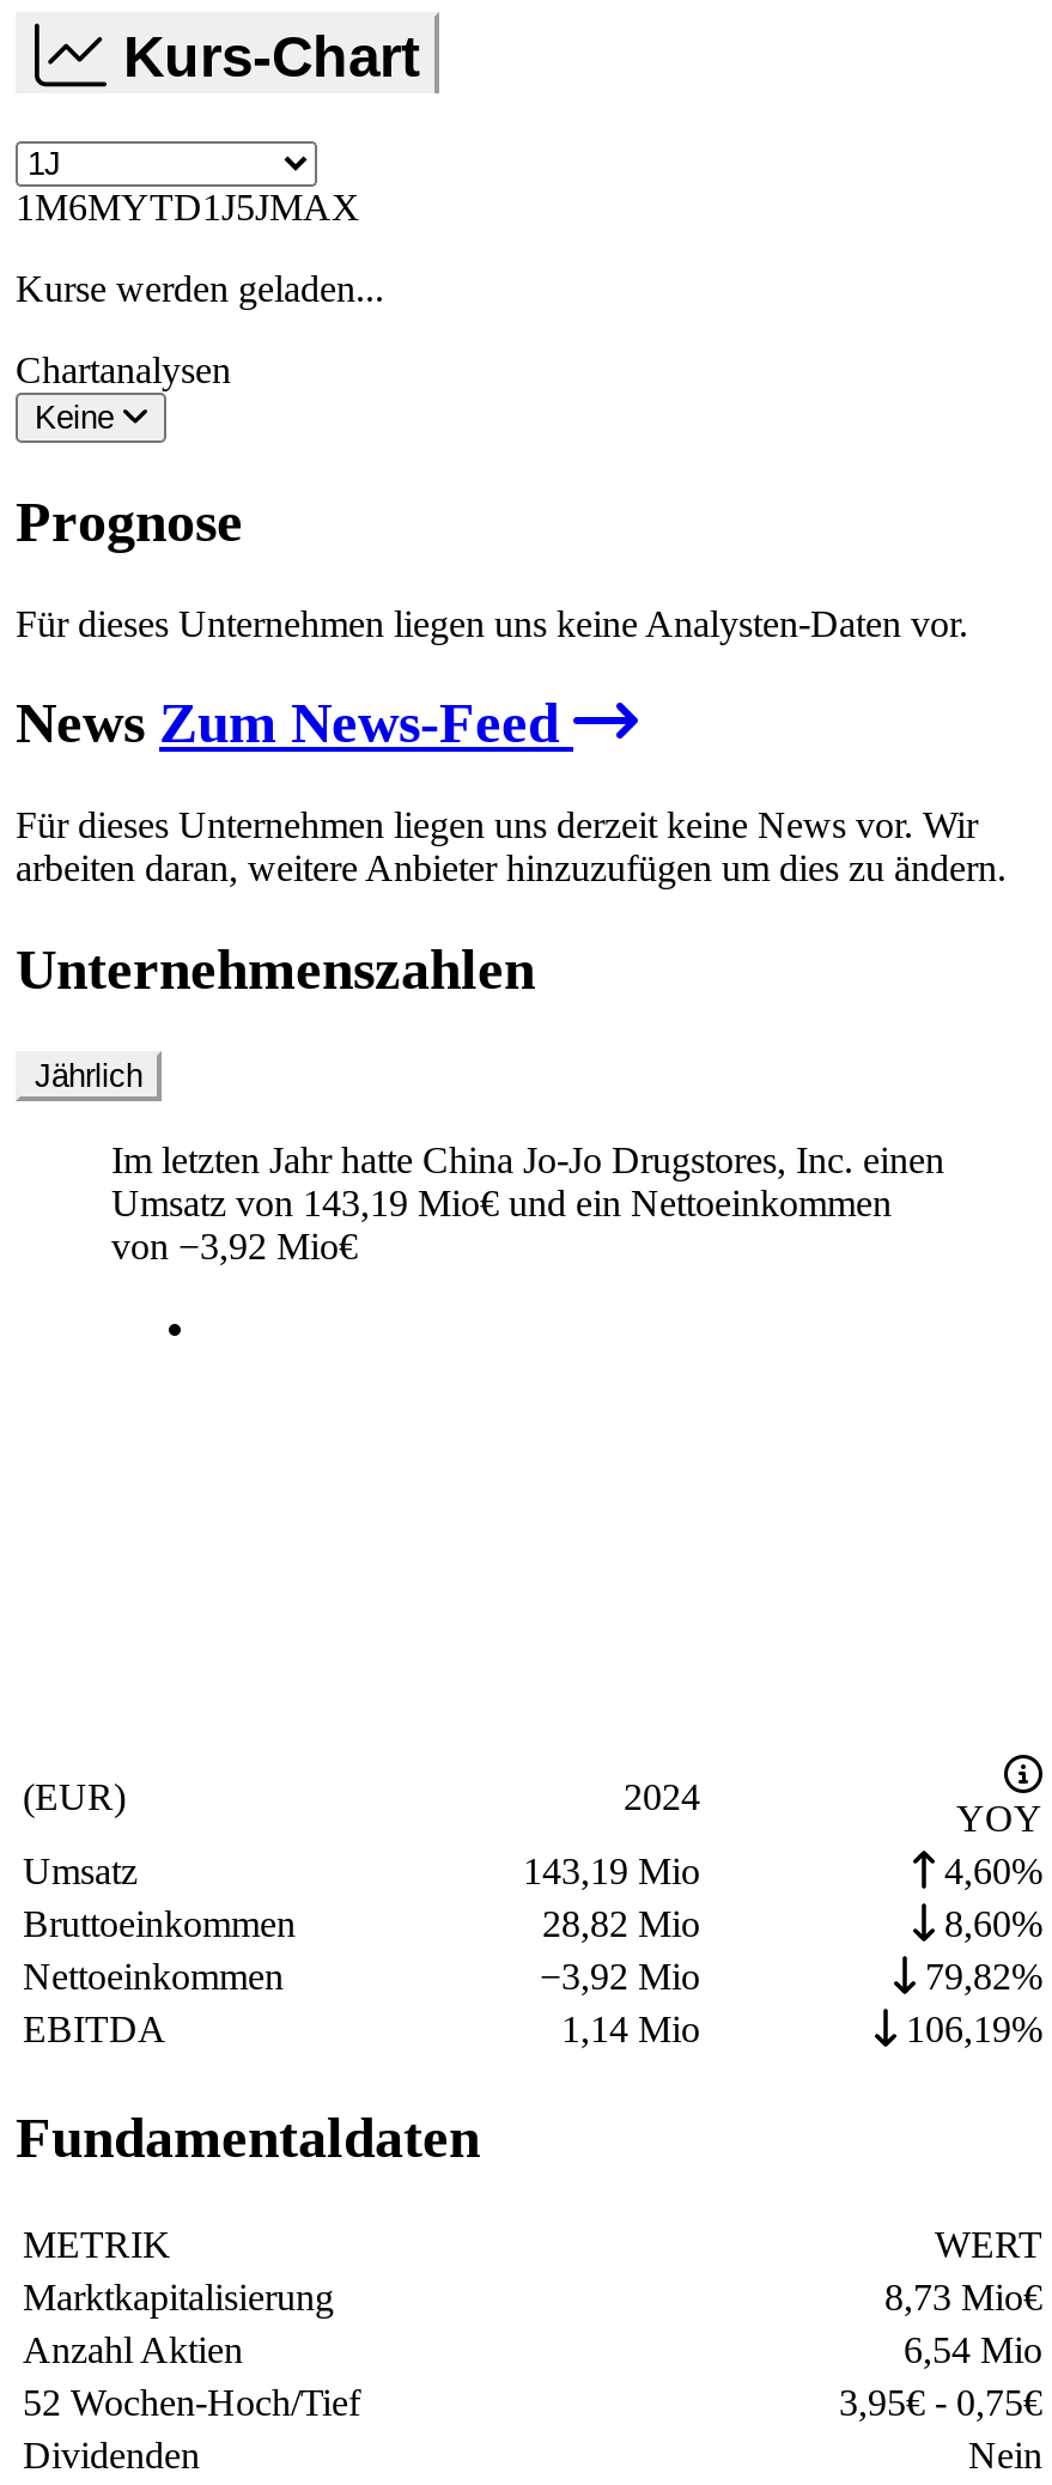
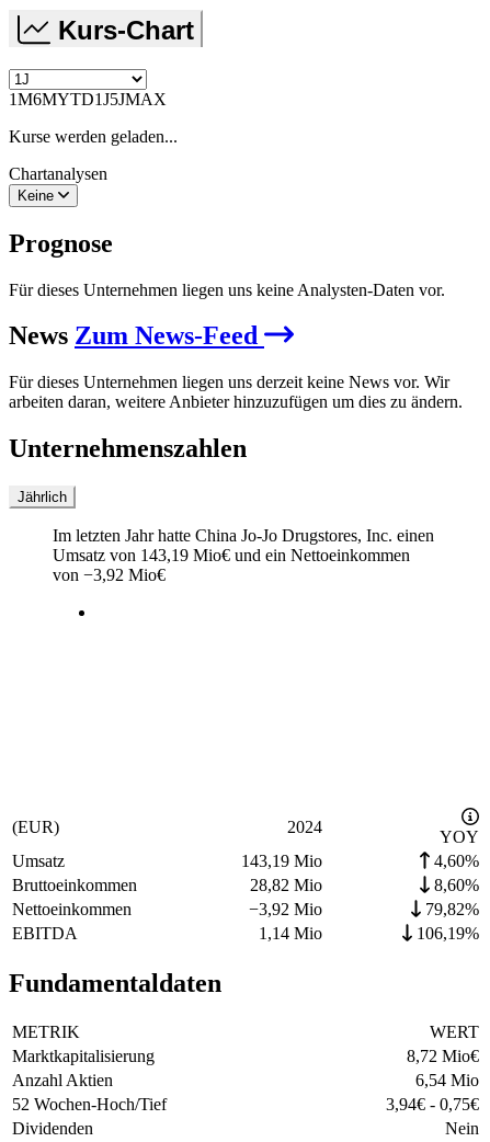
[884,2276,1042,2317] 8,73 Mio€ -> [407,1047,479,1065] 8,72 Mio€
[839,2382,1042,2423] 3,95€- 0,75€ -> [386,1095,479,1113] 3,94€- 0,75€

